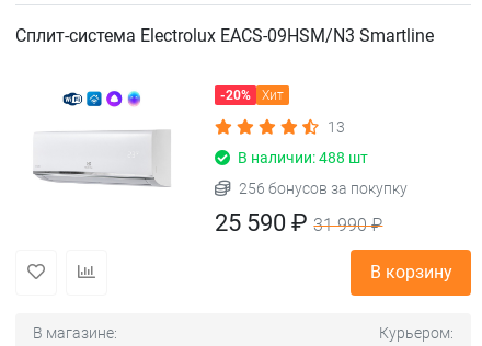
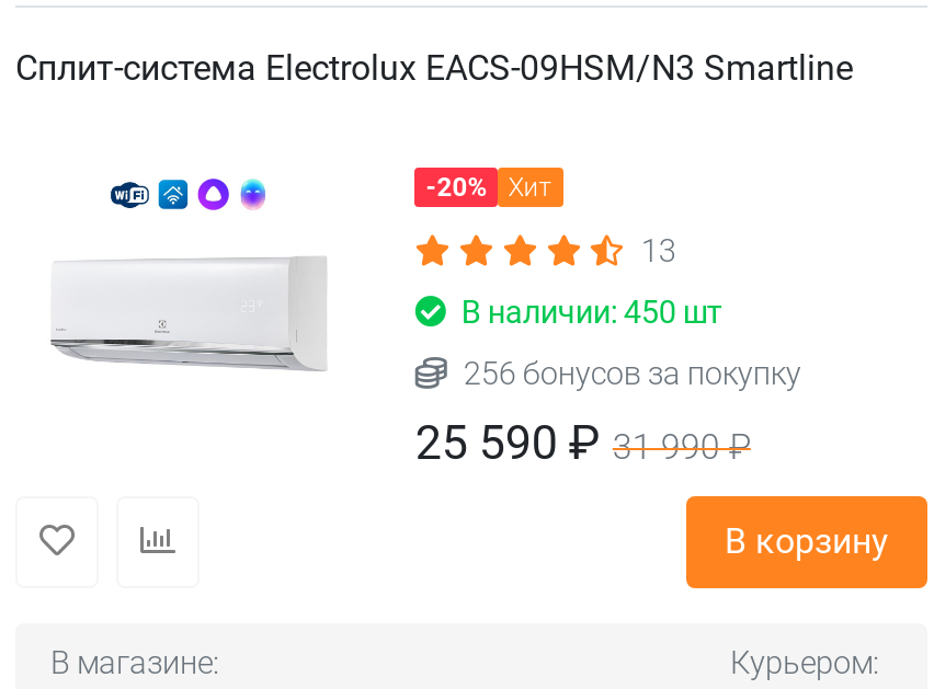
[235,149,369,167] В наличии: 488 шт -> [455,294,722,331] В наличии: 450 шт

